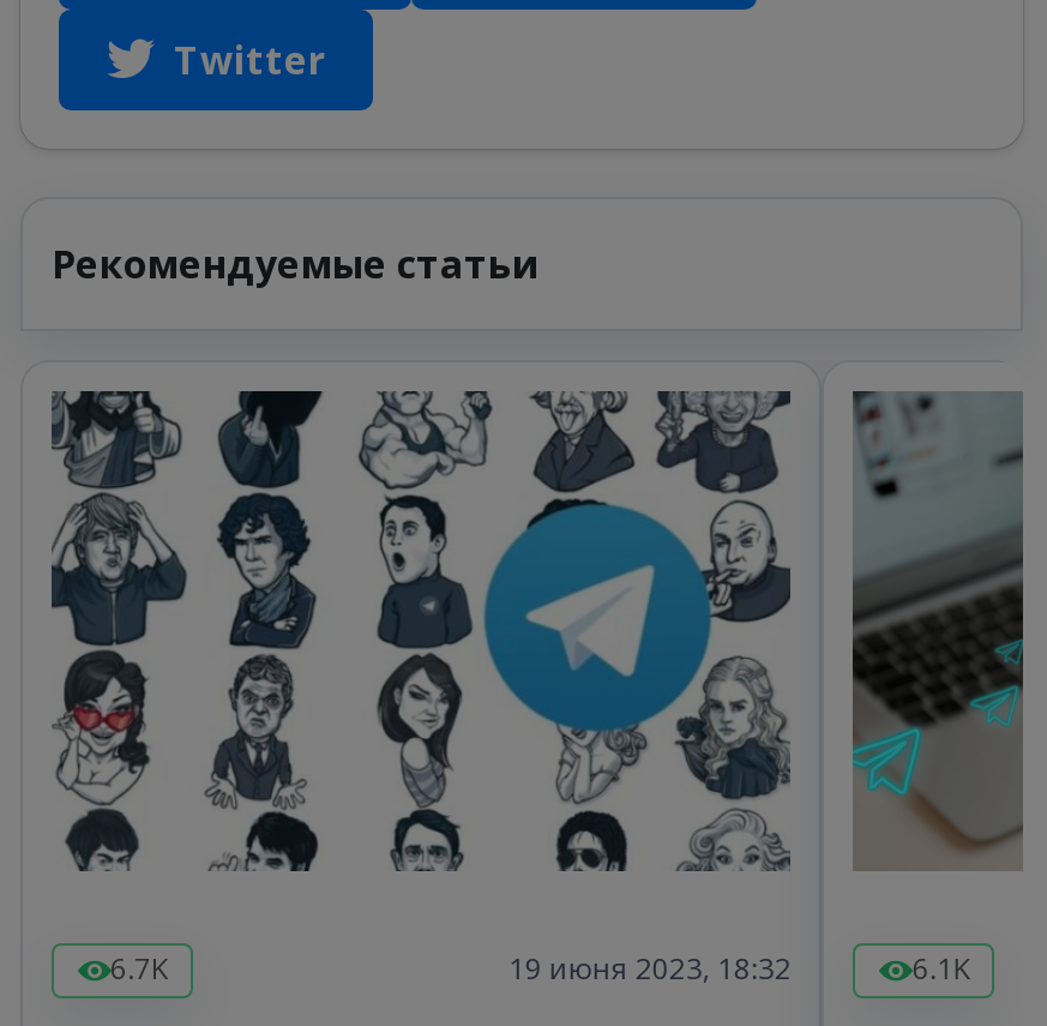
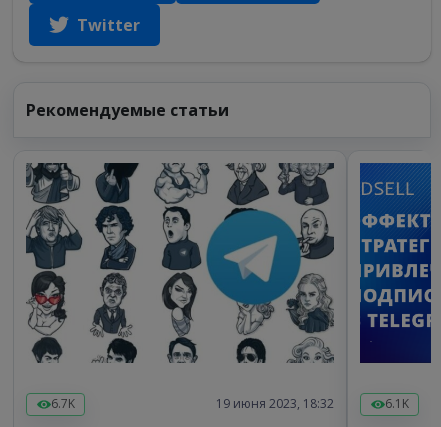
[850,389,1025,871] [image] -> [359,162,432,364] [image]

